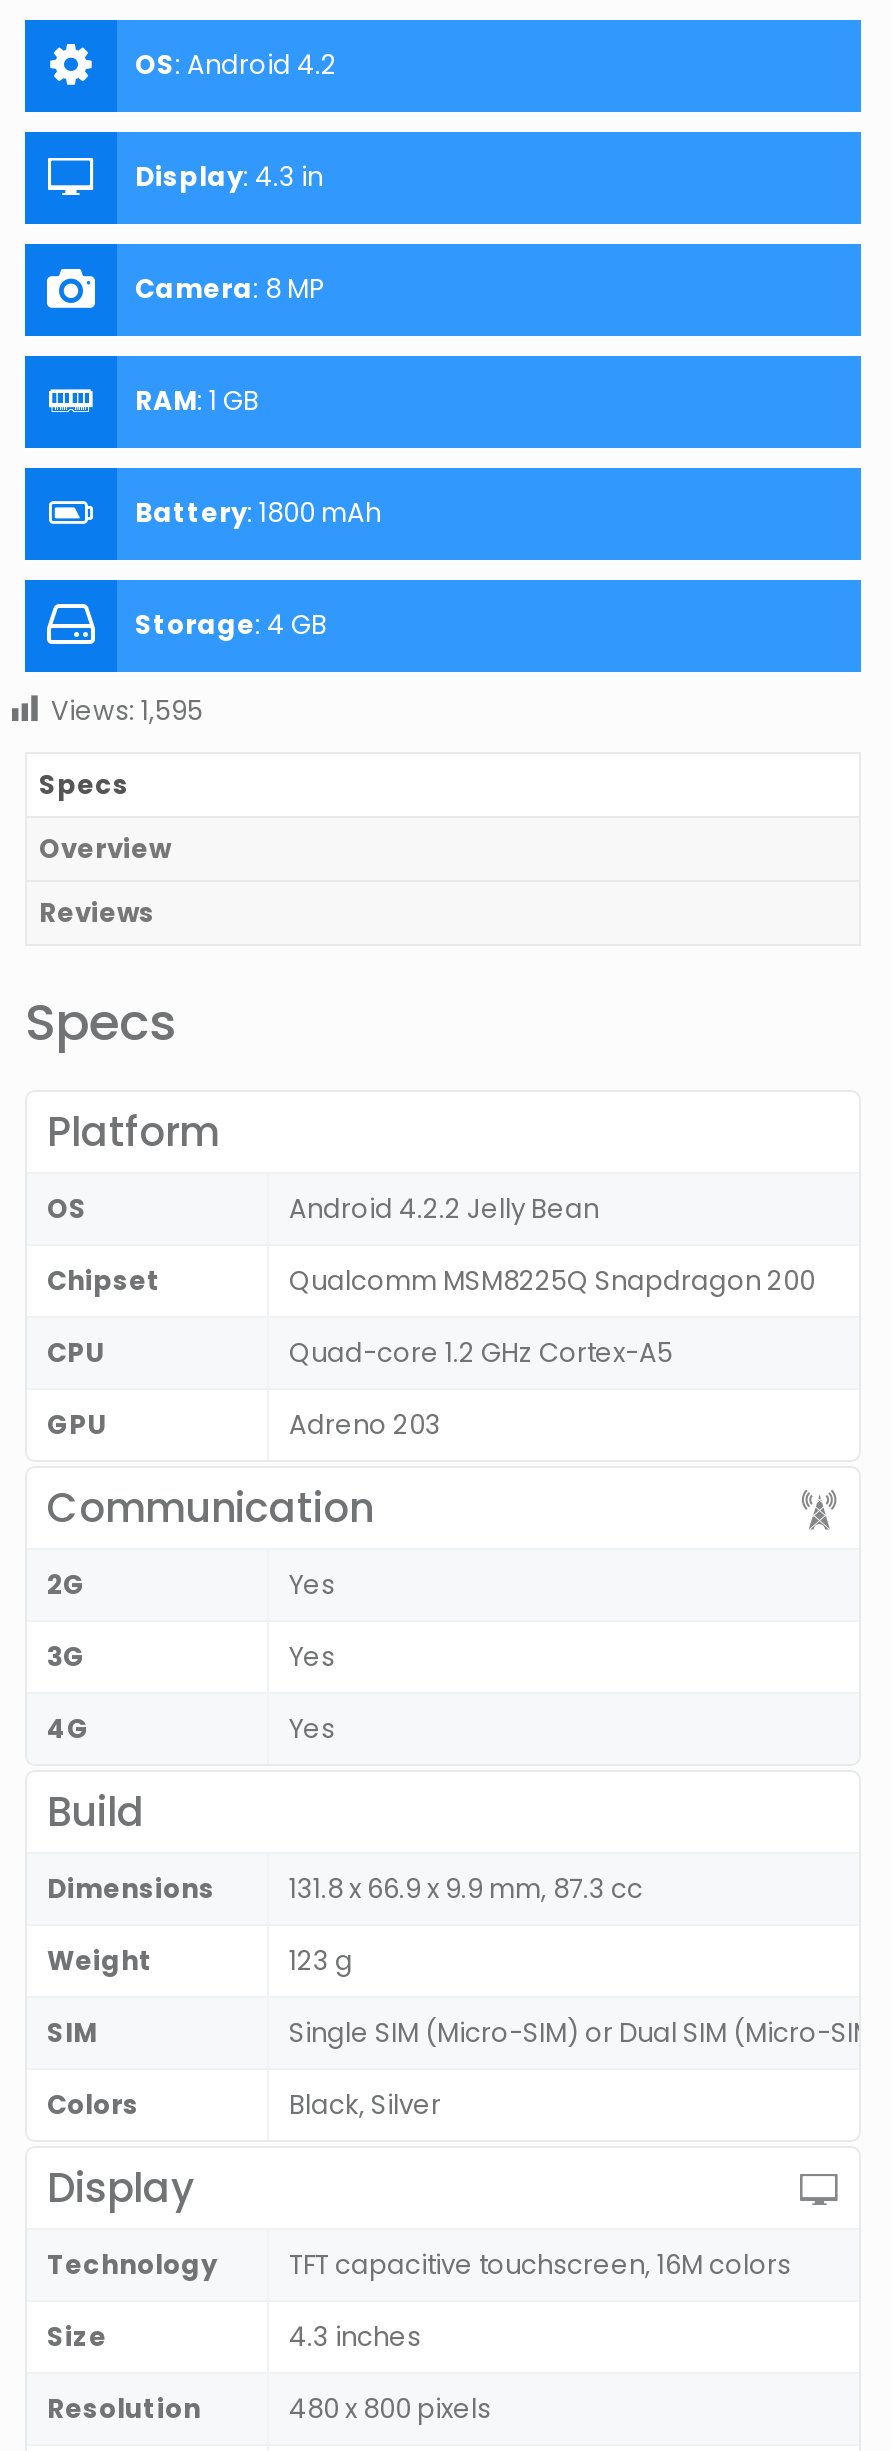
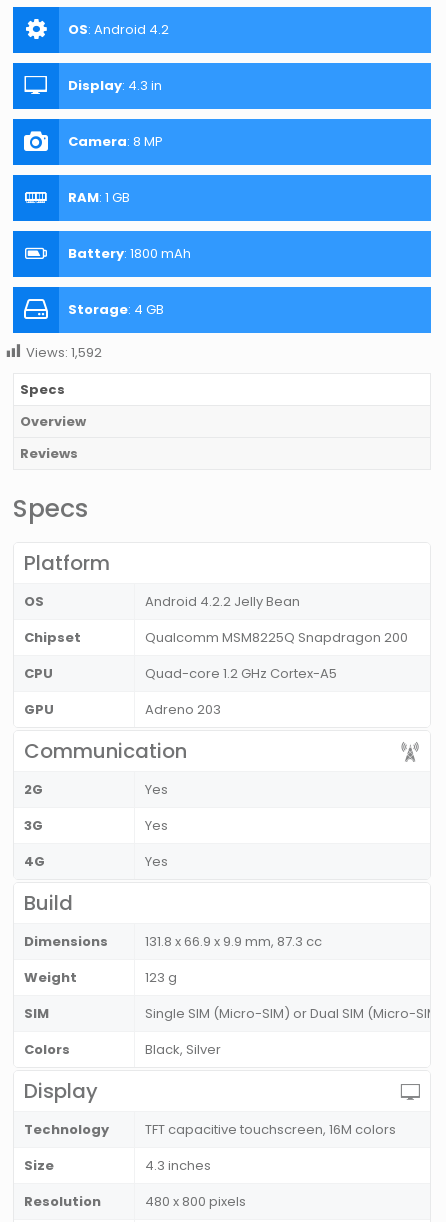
[51,691,203,729] Views: 1,595 -> [26,343,102,362] Views: 1,592

